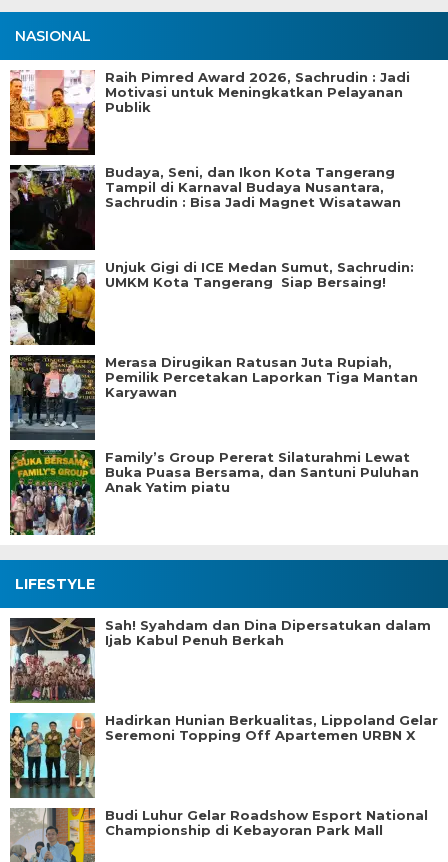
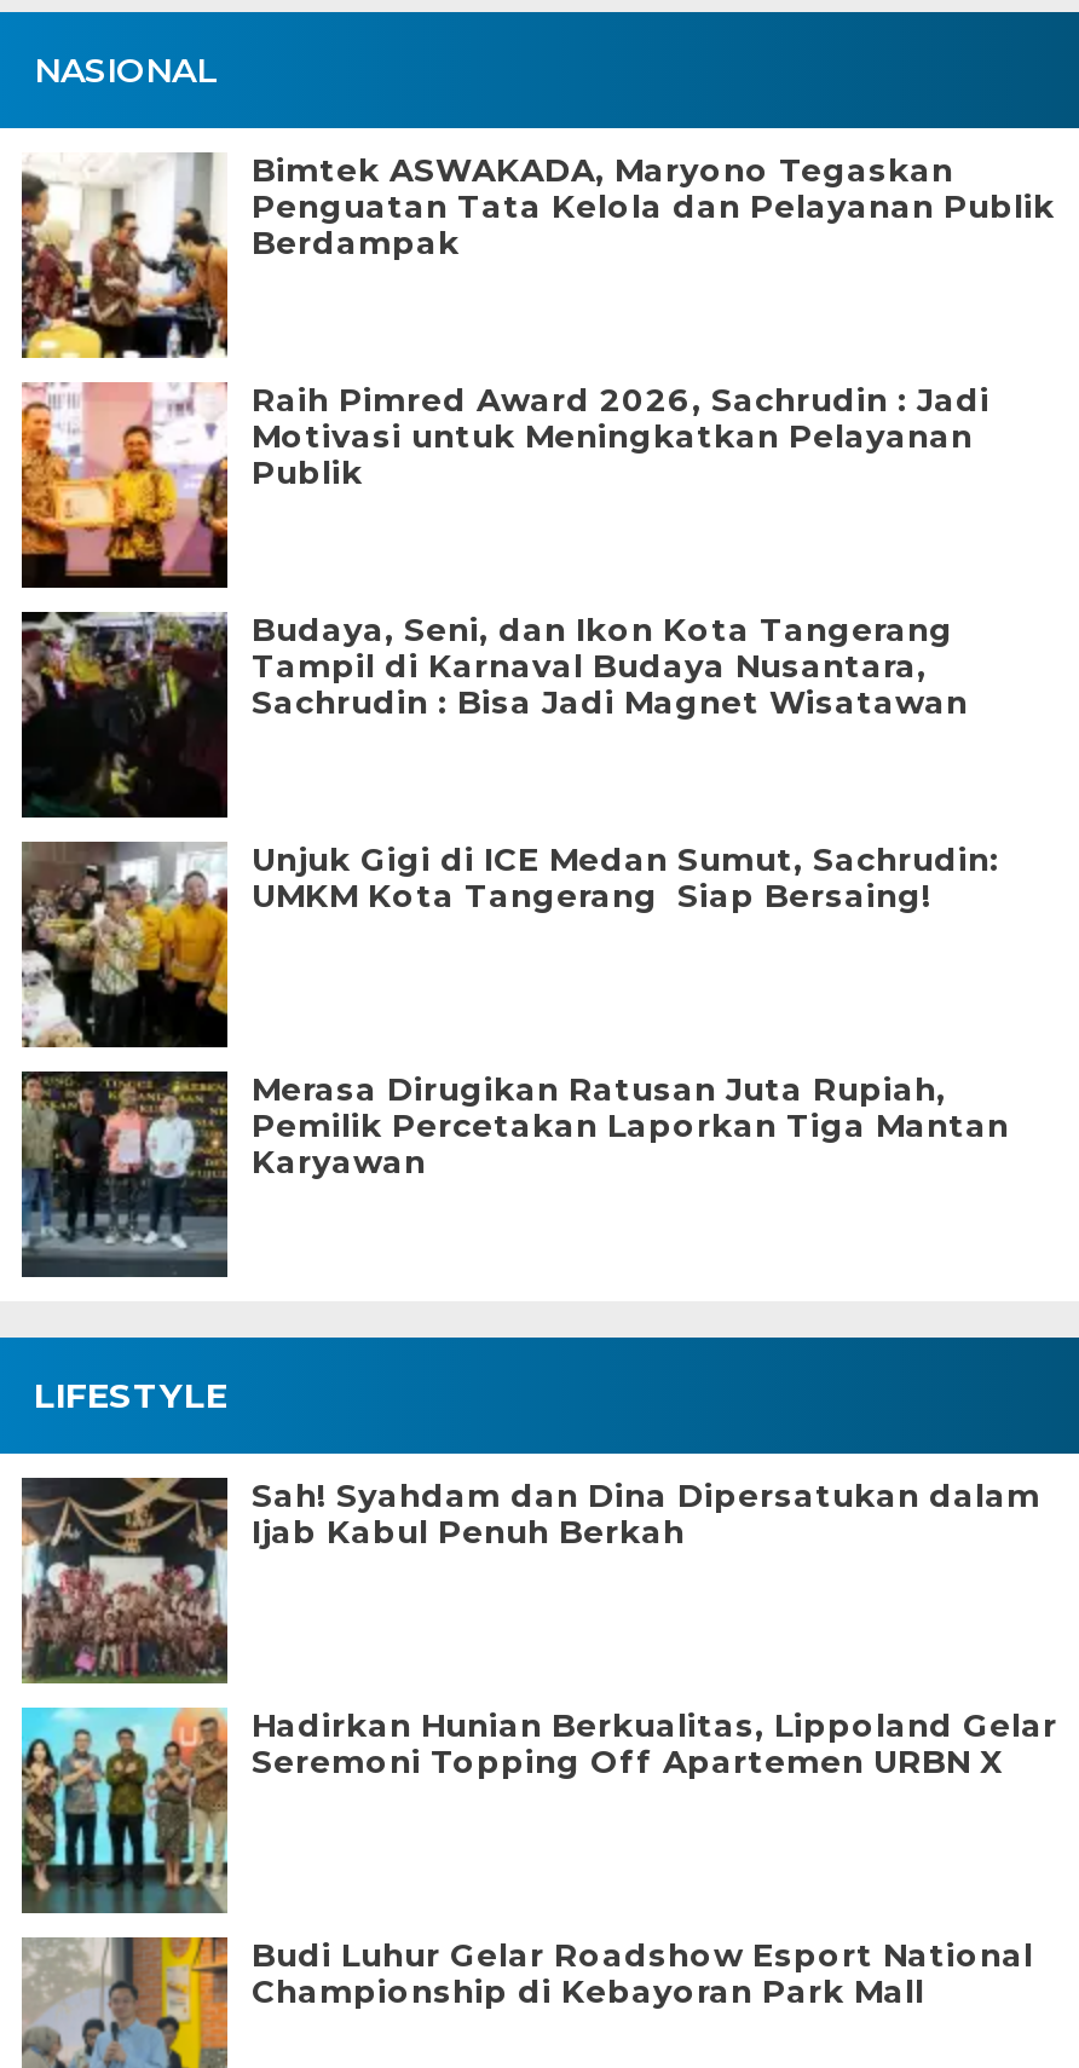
none -> [19,150,1055,360] [image] | Bimtek ASWAKADA, Maryono Tegaskan | Penguatan Tata Kelola dan Pelayanan Publik | Berdampak
moved [8,69,418,400] -> [17,380,1009,1180]: [image] | Raih Pimred Award 2026, Sachrudin : Jadi | Motivasi untuk Meningkatkan Pelayanan | ... | Pemilik Percetakan Laporkan Tiga Mantan | Karyawan
[9,449,419,536] [image] | Family’s Group Pererat Silaturahmi Lewat | Buka Puasa Bersama, dan Santuni Puluhan | Anak Yatim piatu -> none

